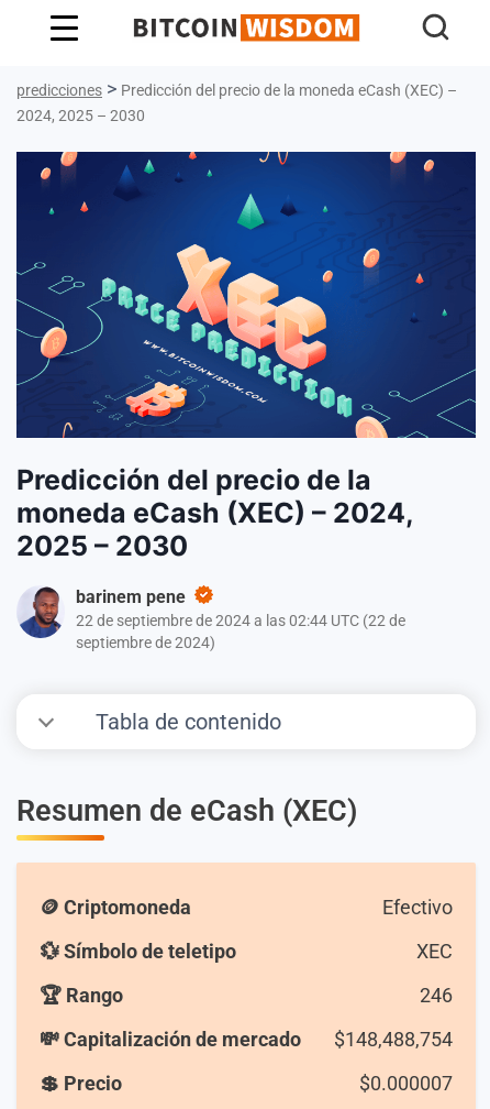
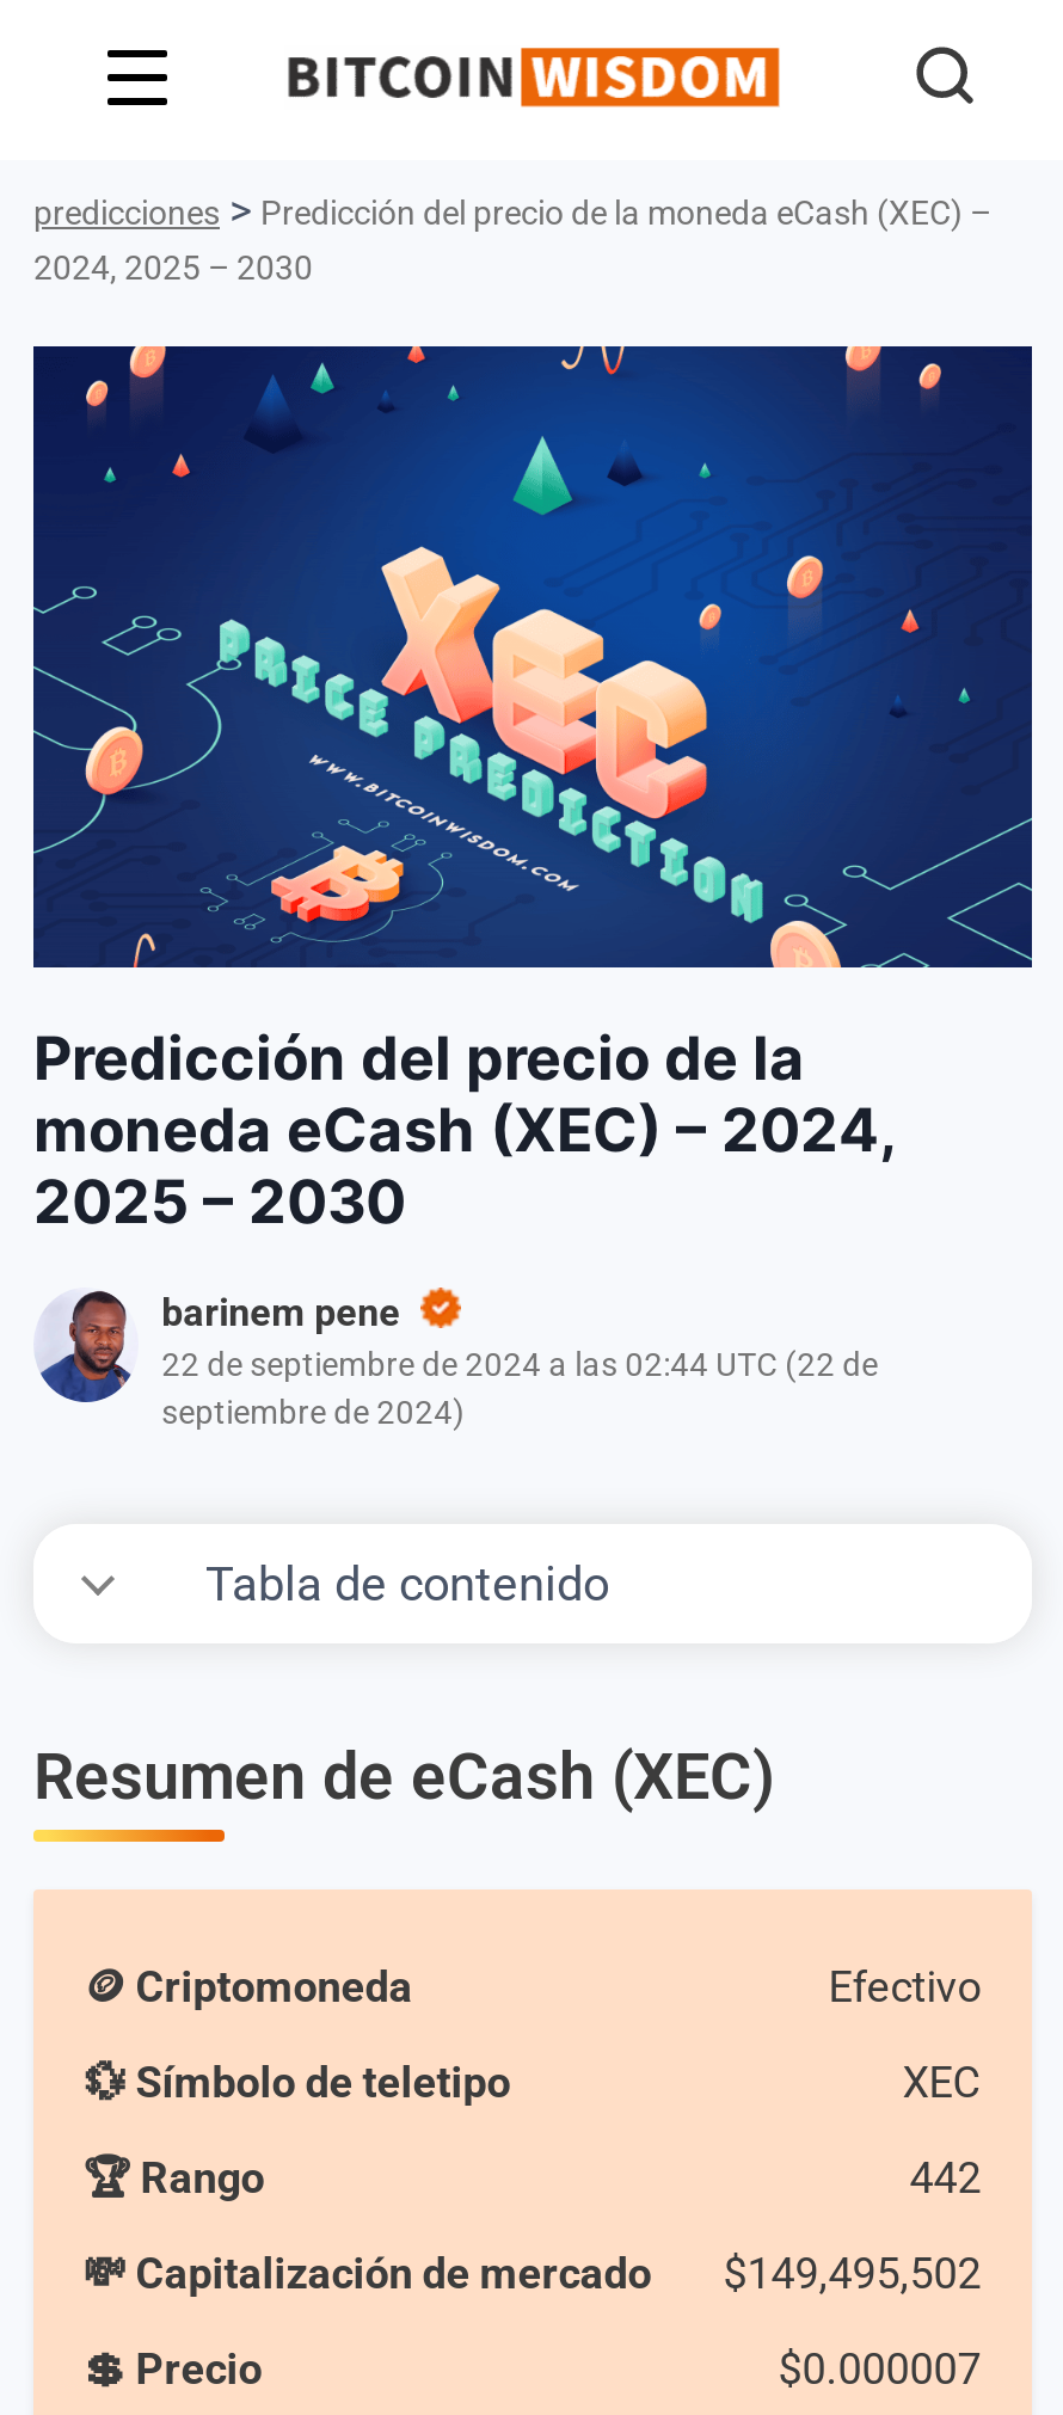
[419,984,452,1007] 246 -> [910,2152,981,2202] 442
[334,1028,452,1051] $148,488,754 -> [723,2247,981,2297] $149,495,502

